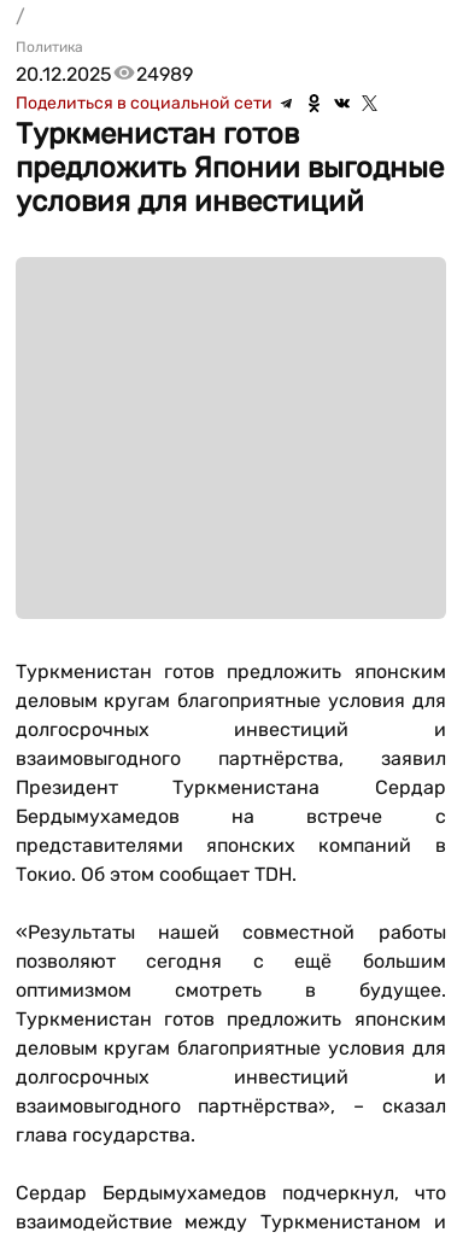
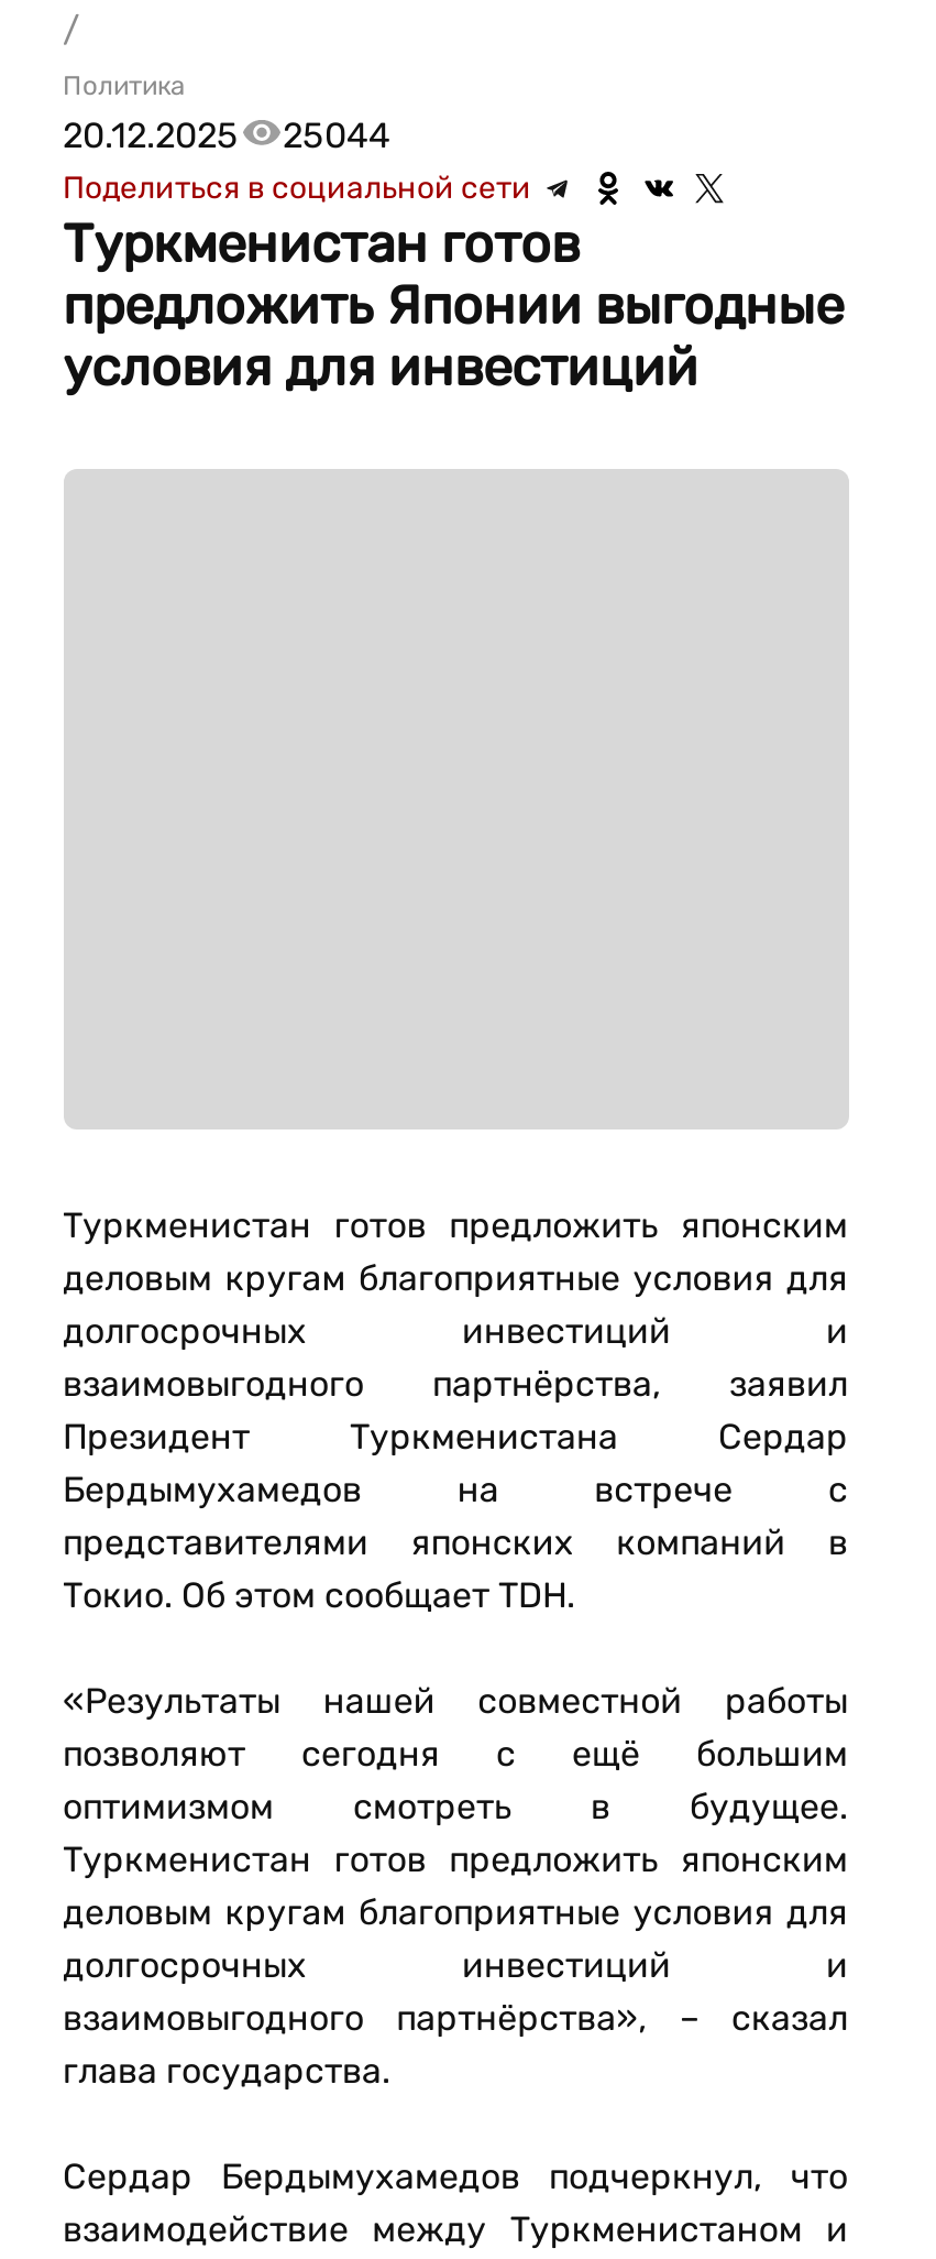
[15,63,192,86] 20.12.2025 24989 -> [63,114,390,156] 20.12.2025 25044

